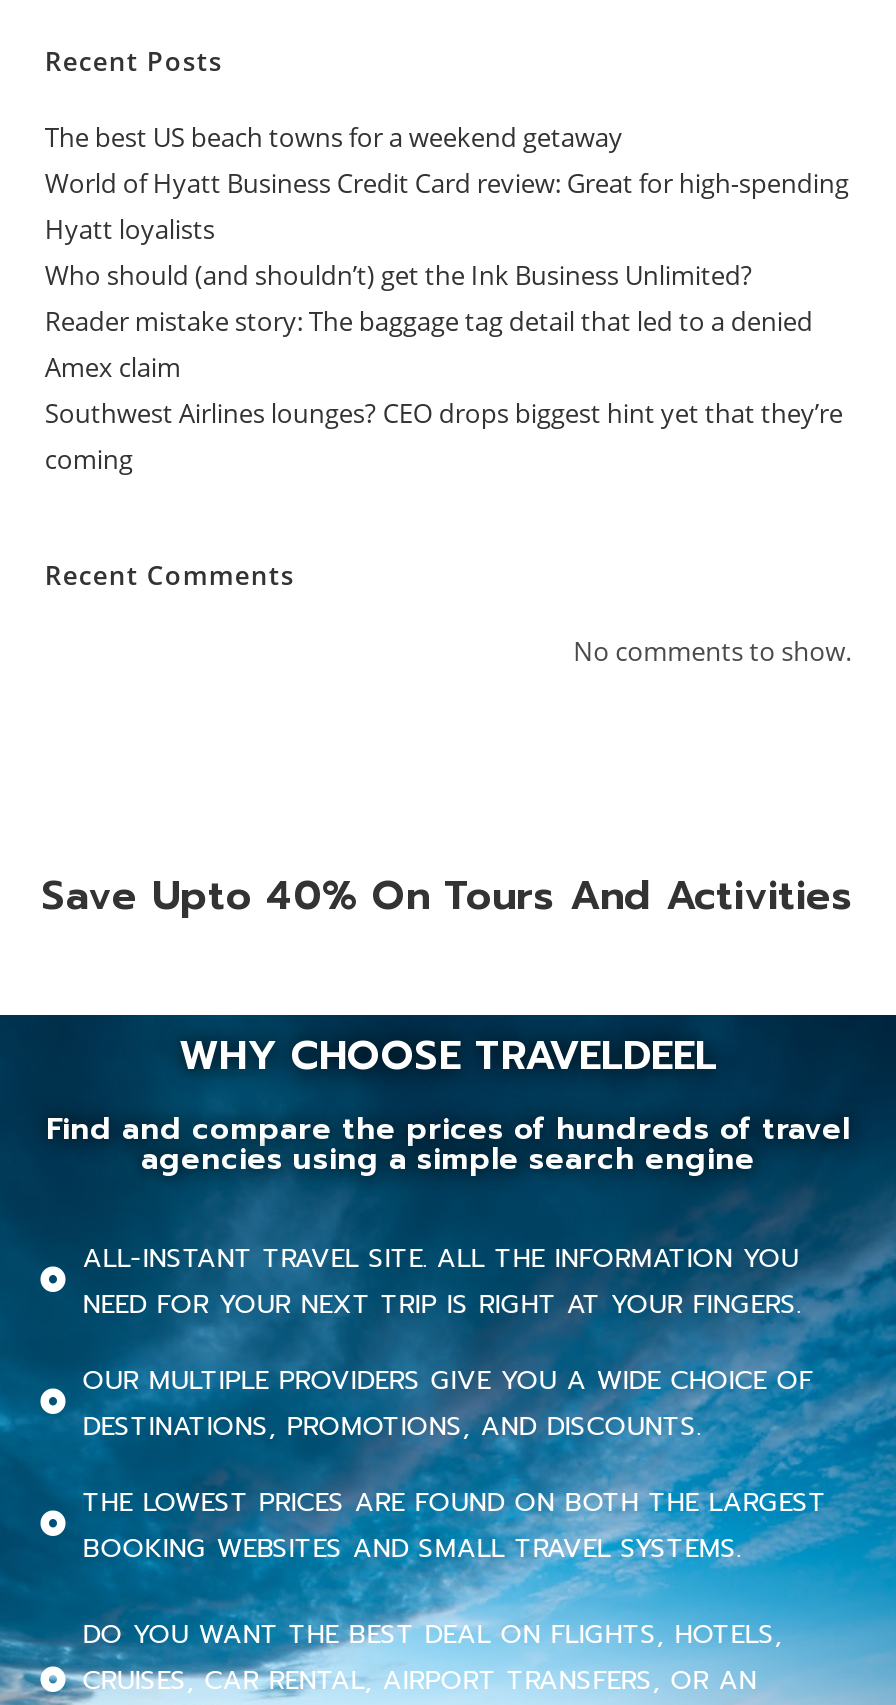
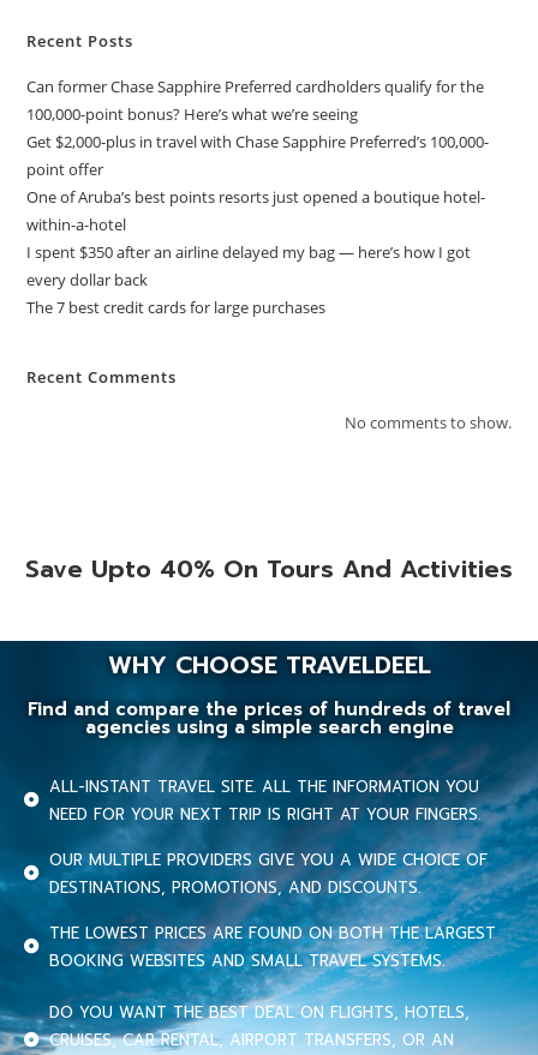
[45,118,849,476] The best US beach towns for a weekend getaway | World of Hyatt Business Credit Card review: Great for high-spending | Hyatt loyalists | Who should (and shouldn’t) get the Ink Business Unlimited? | Reader mistake story: The baggage tag detail that led to a denied | Amex claim | Southwest Airlines lounges? CEO drops biggest hint yet that they’re | coming -> [27,75,489,317] Can former Chase Sapphire Preferred cardholders qualify for the | 100,000-point bonus? Here’s what we’re seeing | Get $2,000-plus in travel with Chase Sapphire Preferred’s 100,000- | point offer | One of Aruba’s best points resorts just opened a boutique hotel- | within-a-hotel | I spent $350 after an airline delayed my bag — here’s how I got | every dollar back | The 7 best credit cards for large purchases

